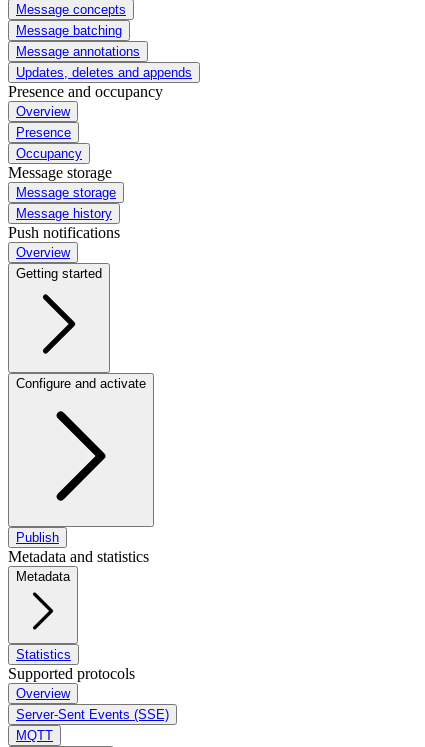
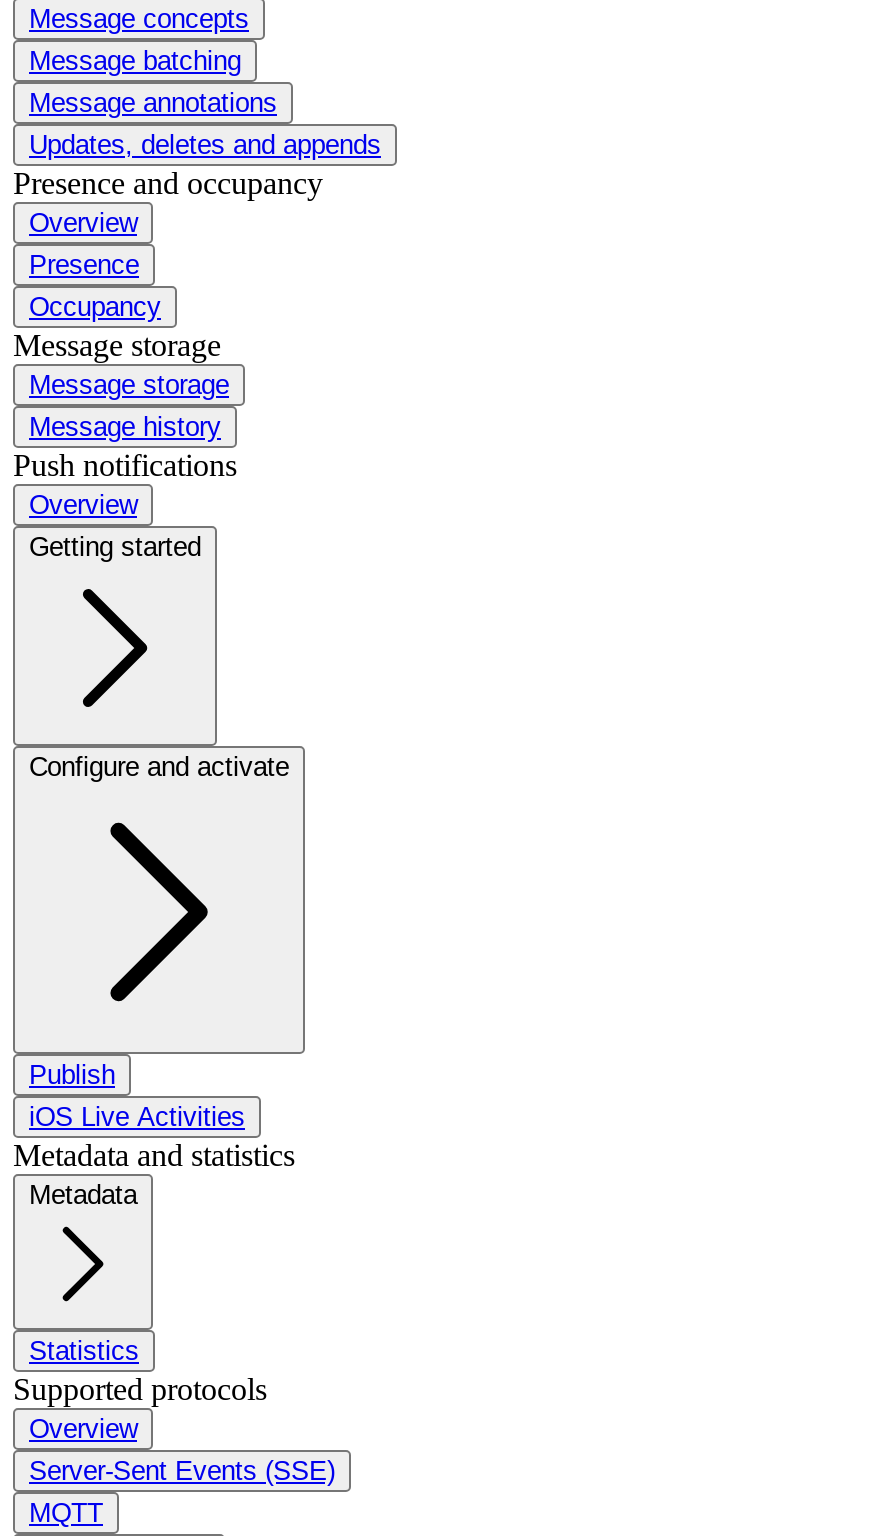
none -> [29,1102,245,1132] iOS Live Activities

